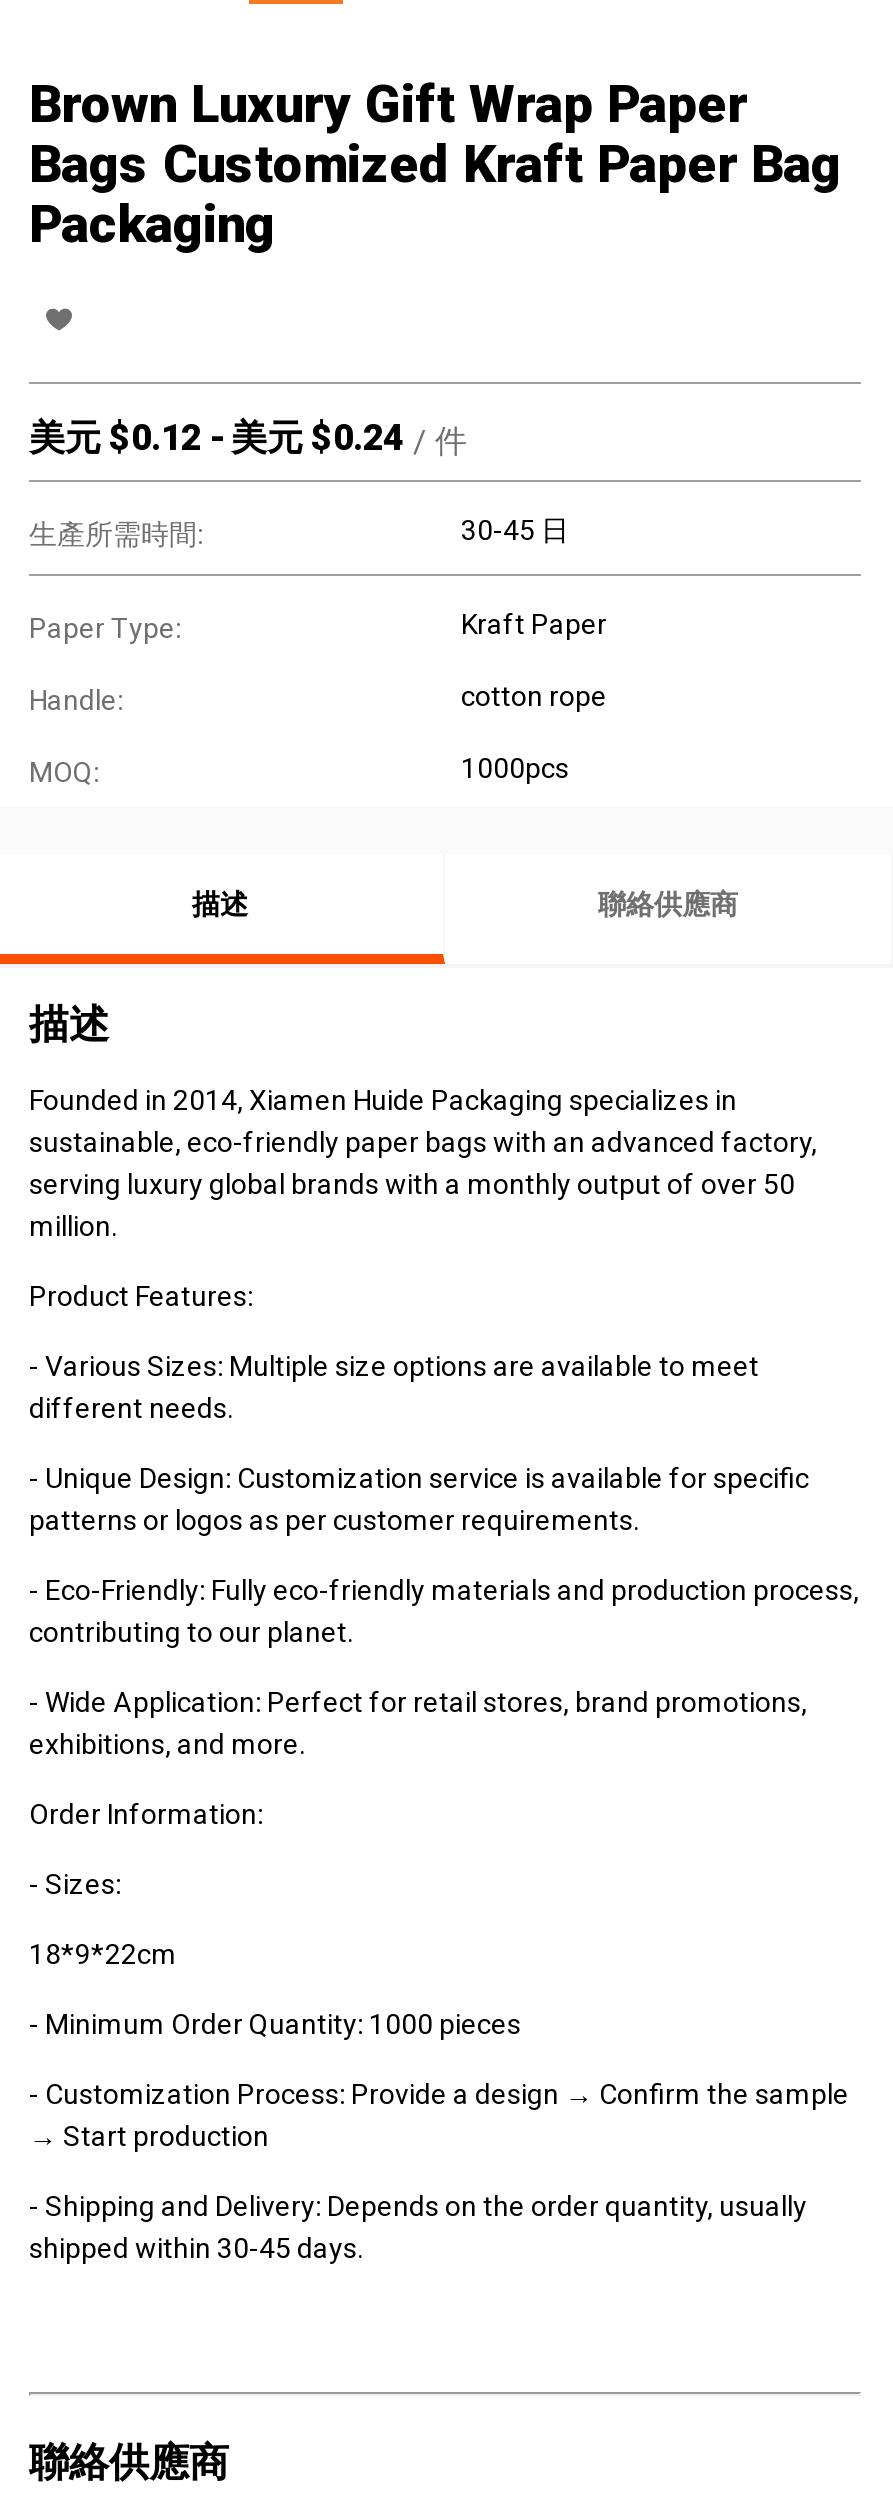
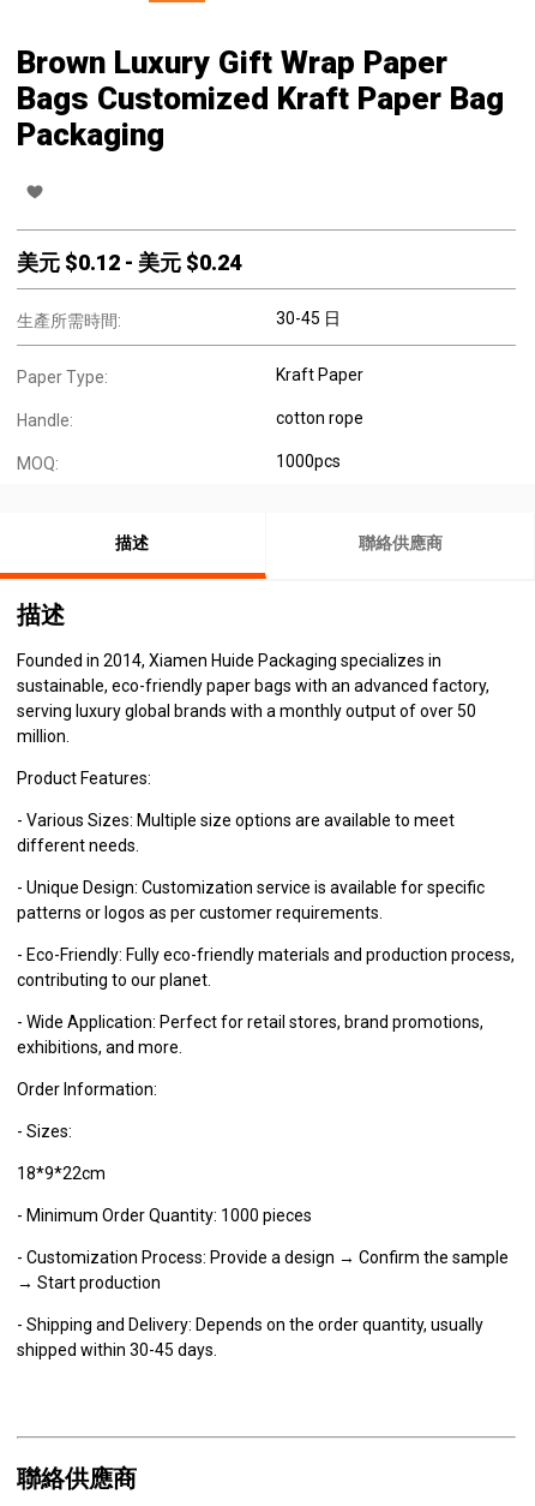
[29,416,467,460] 美元 $0.12 -美元 $0.24 / 件 -> [17,250,241,275] 美元 $0.12 -美元 $0.24

